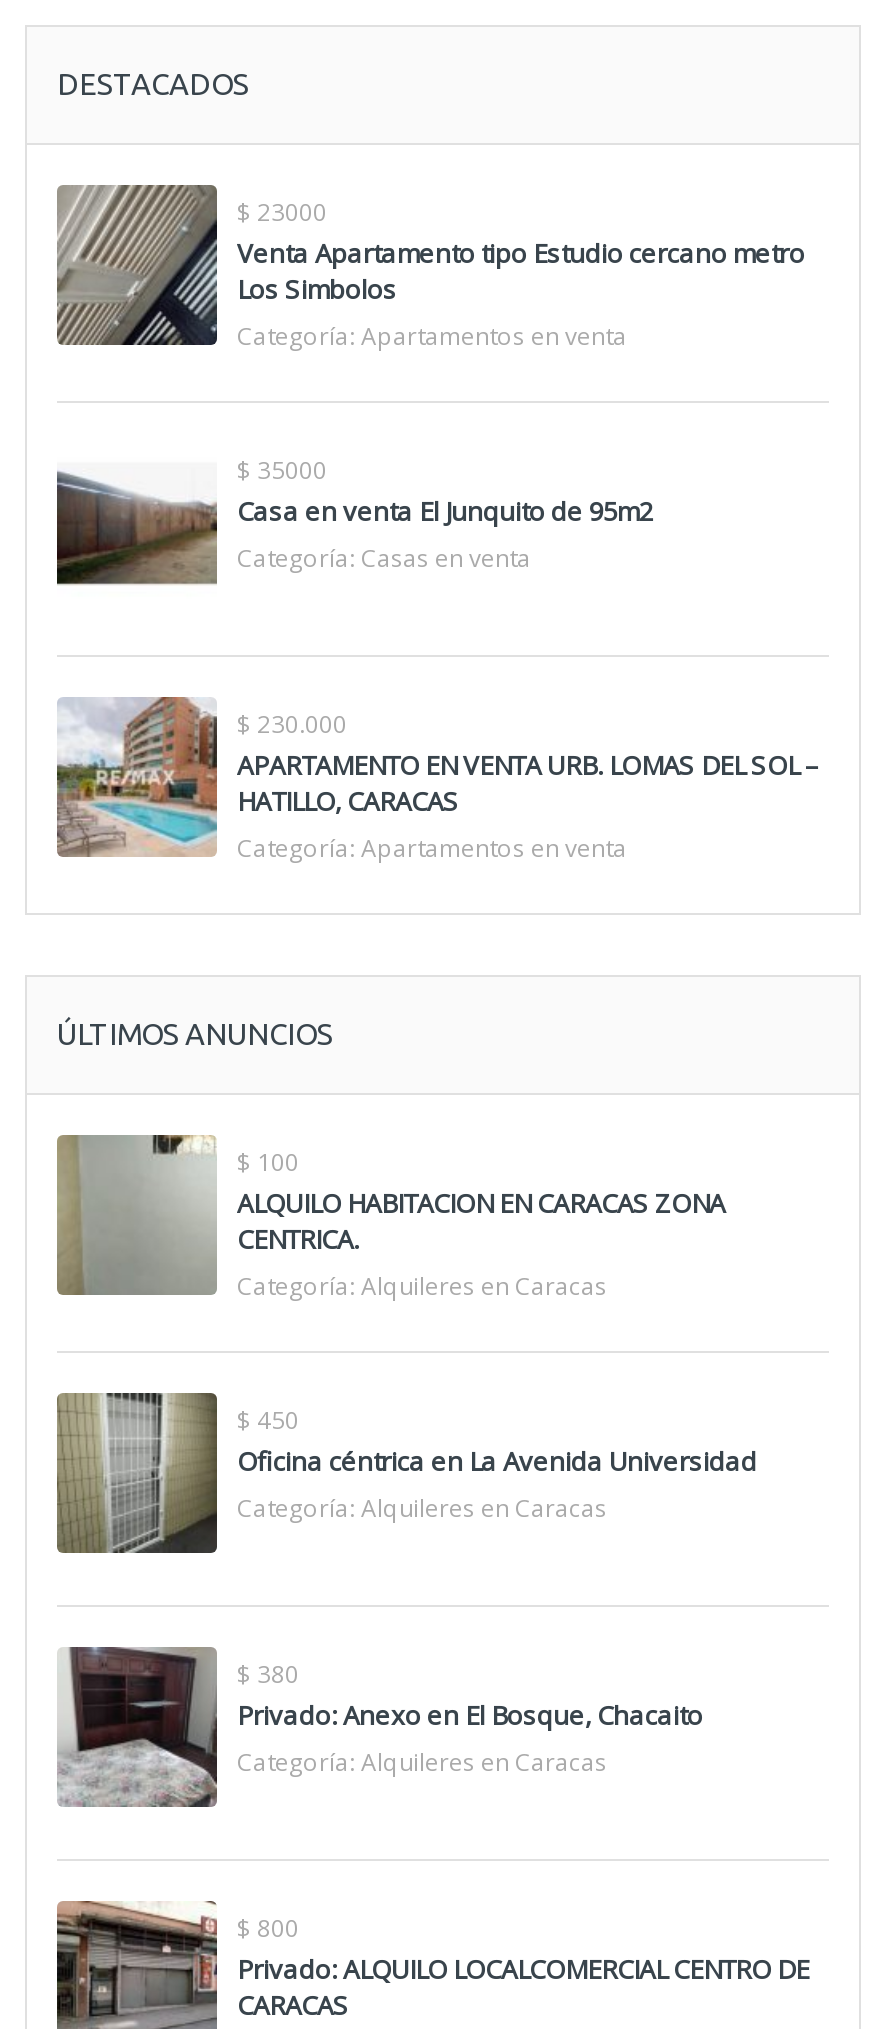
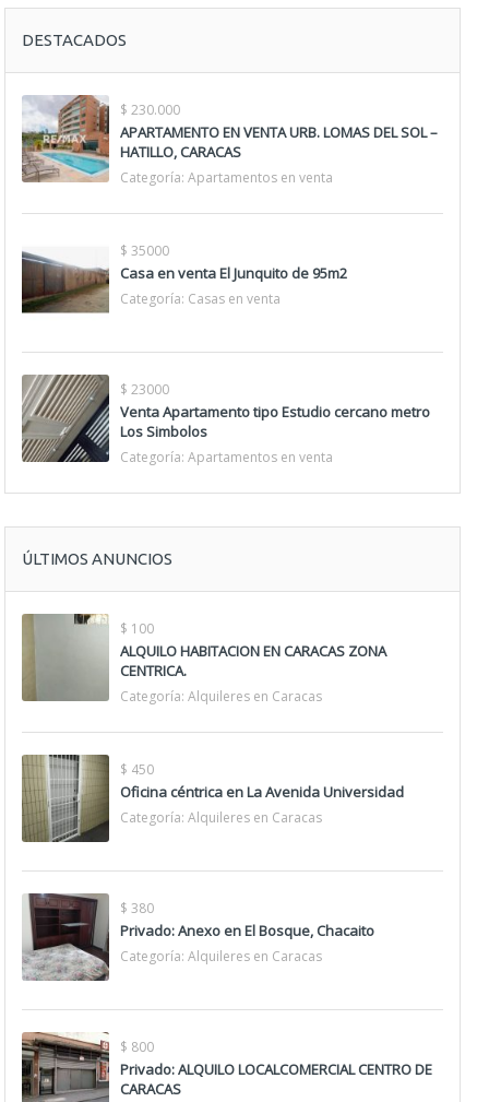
moved [57,183,805,347] -> [22,374,430,463]: [image] | $ 23000 | Venta Apartamento tipo Estudio cercano metro | Los Simbolos
moved [57,697,819,857] -> [22,95,438,182]: [image] | $ 230.000 | APARTAMENTO EN VENTA URB. LOMAS DEL SOL – | HATILLO, CARACAS

